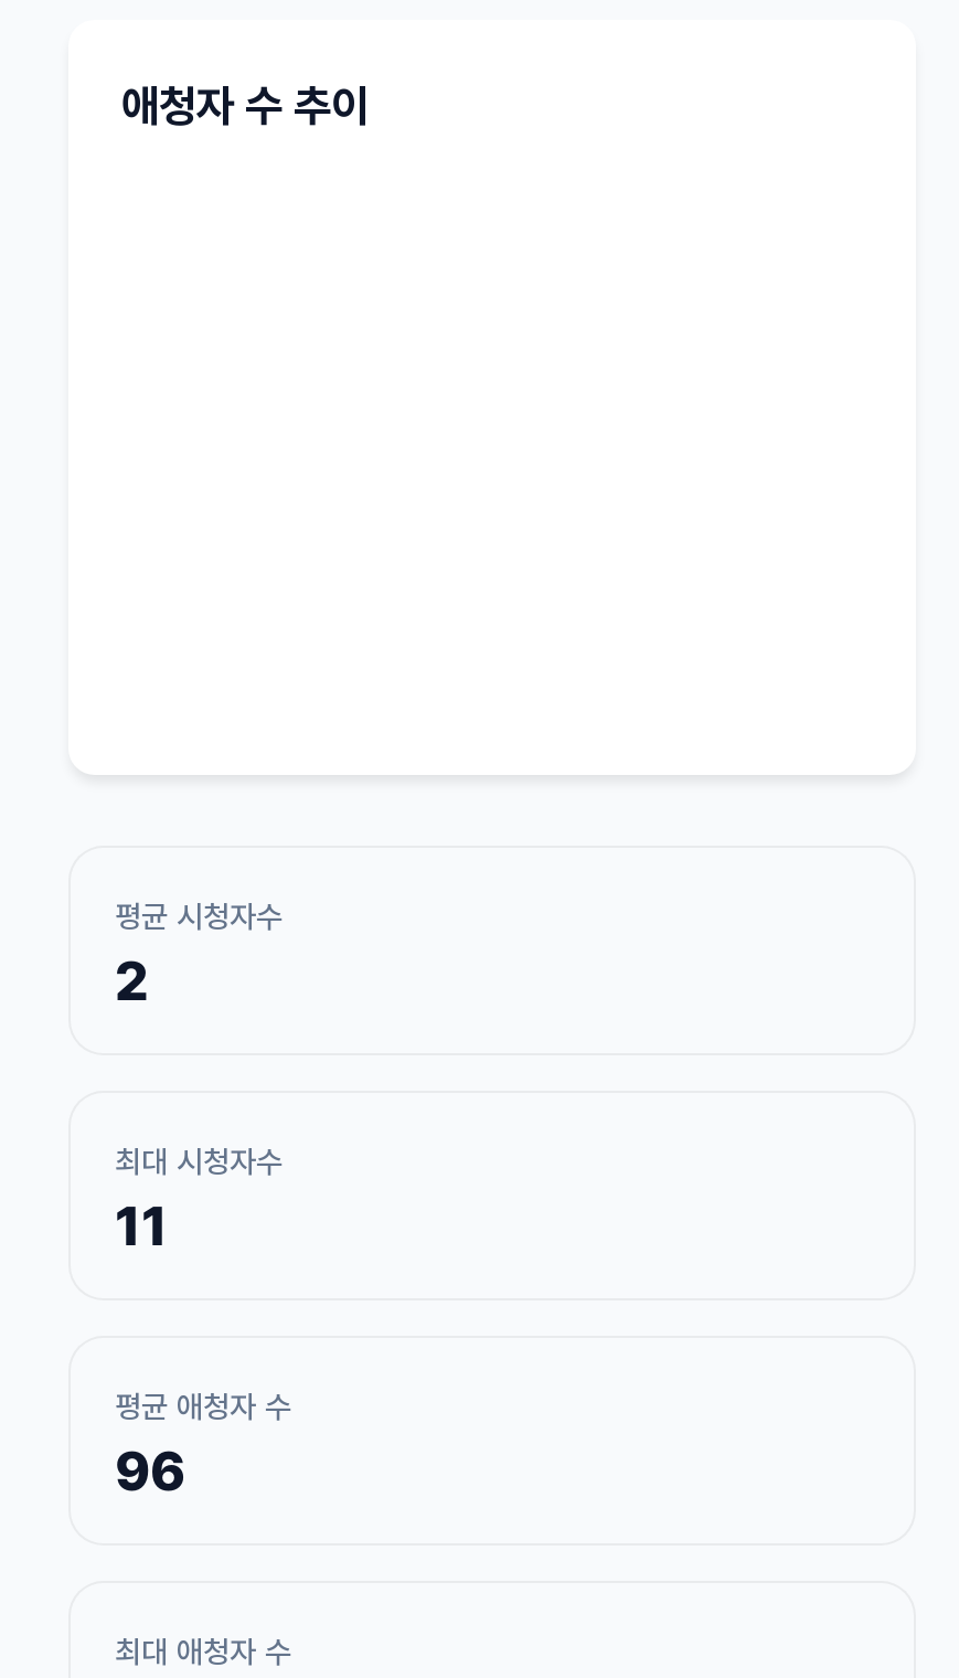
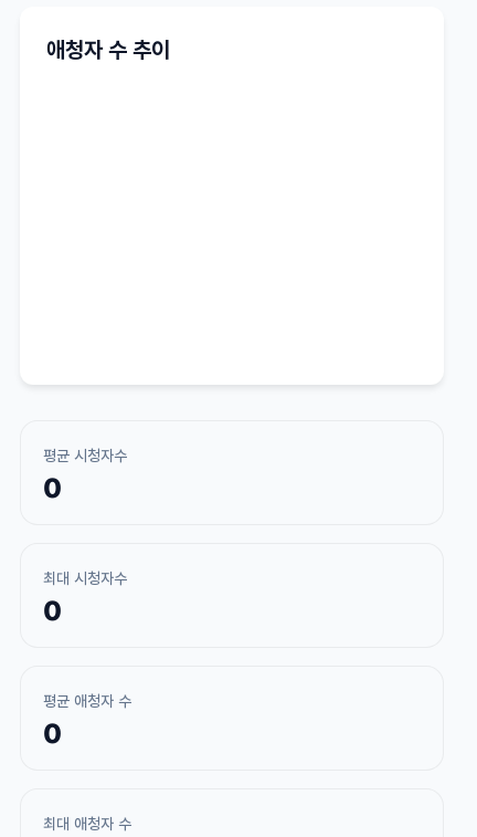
[115,949,148,1013] 2 -> [43,472,62,504] 0
[115,1194,168,1258] 11 -> [43,595,62,627] 0
[115,1440,185,1504] 96 -> [43,718,62,750] 0

